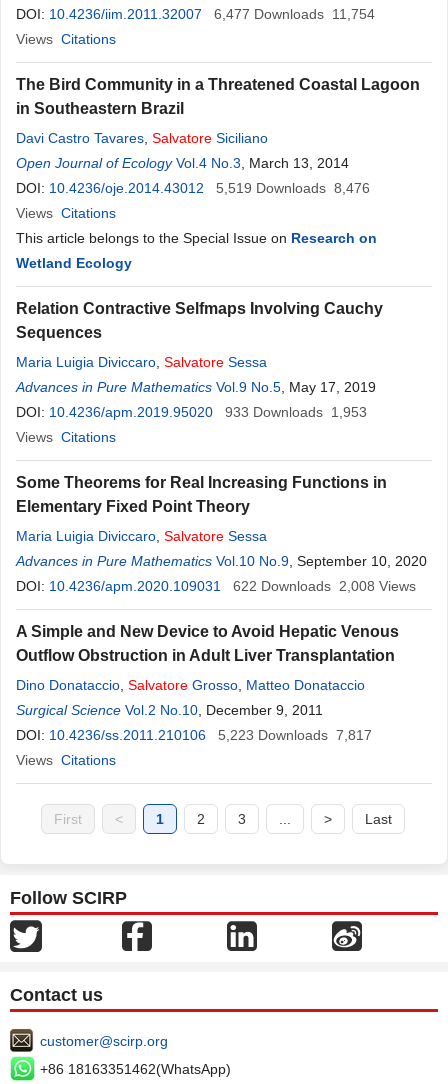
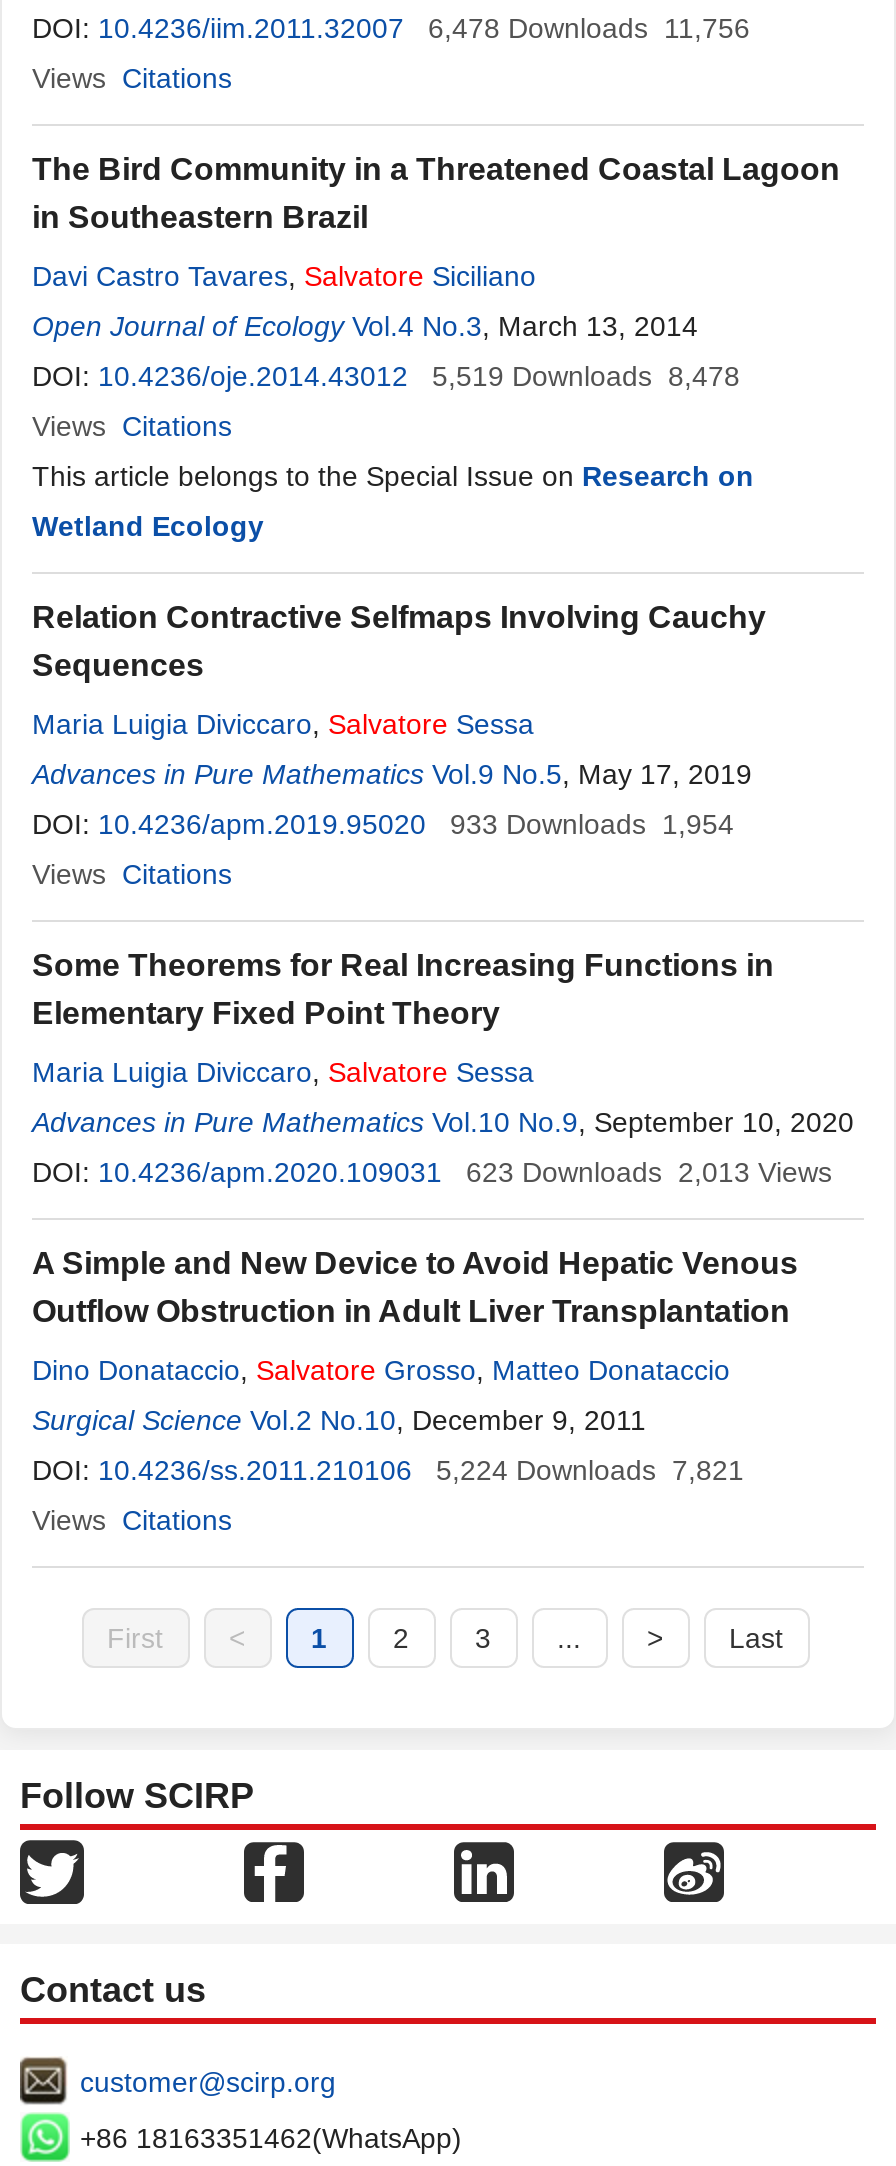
[16,6,375,22] DOI: 10.4236/iim.2011.32007 6,477 Downloads 11,754 -> [32,12,750,44] DOI: 10.4236/iim.2011.32007 6,478 Downloads 11,756
[16,180,370,196] DOI: 10.4236/oje.2014.43012 5,519 Downloads 8,476 -> [32,360,740,392] DOI: 10.4236/oje.2014.43012 5,519 Downloads 8,478
[16,404,367,420] DOI: 10.4236/apm.2019.95020 933 Downloads 1,953 -> [32,808,734,840] DOI: 10.4236/apm.2019.95020 933 Downloads 1,954
[233,578,416,594] 622 Downloads 2,008 Views -> [466,1156,832,1188] 623 Downloads 2,013 Views
[16,727,372,743] DOI: 10.4236/ss.2011.210106 5,223 Downloads 7,817 -> [32,1454,744,1486] DOI: 10.4236/ss.2011.210106 5,224 Downloads 7,821

